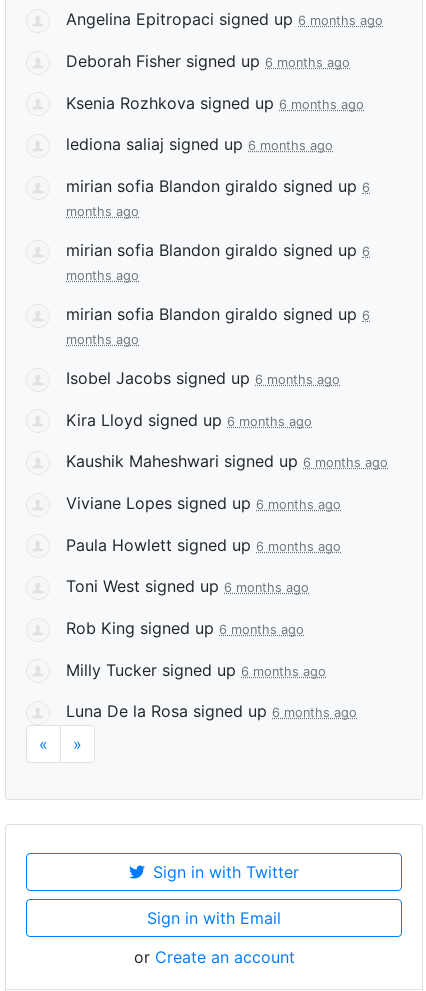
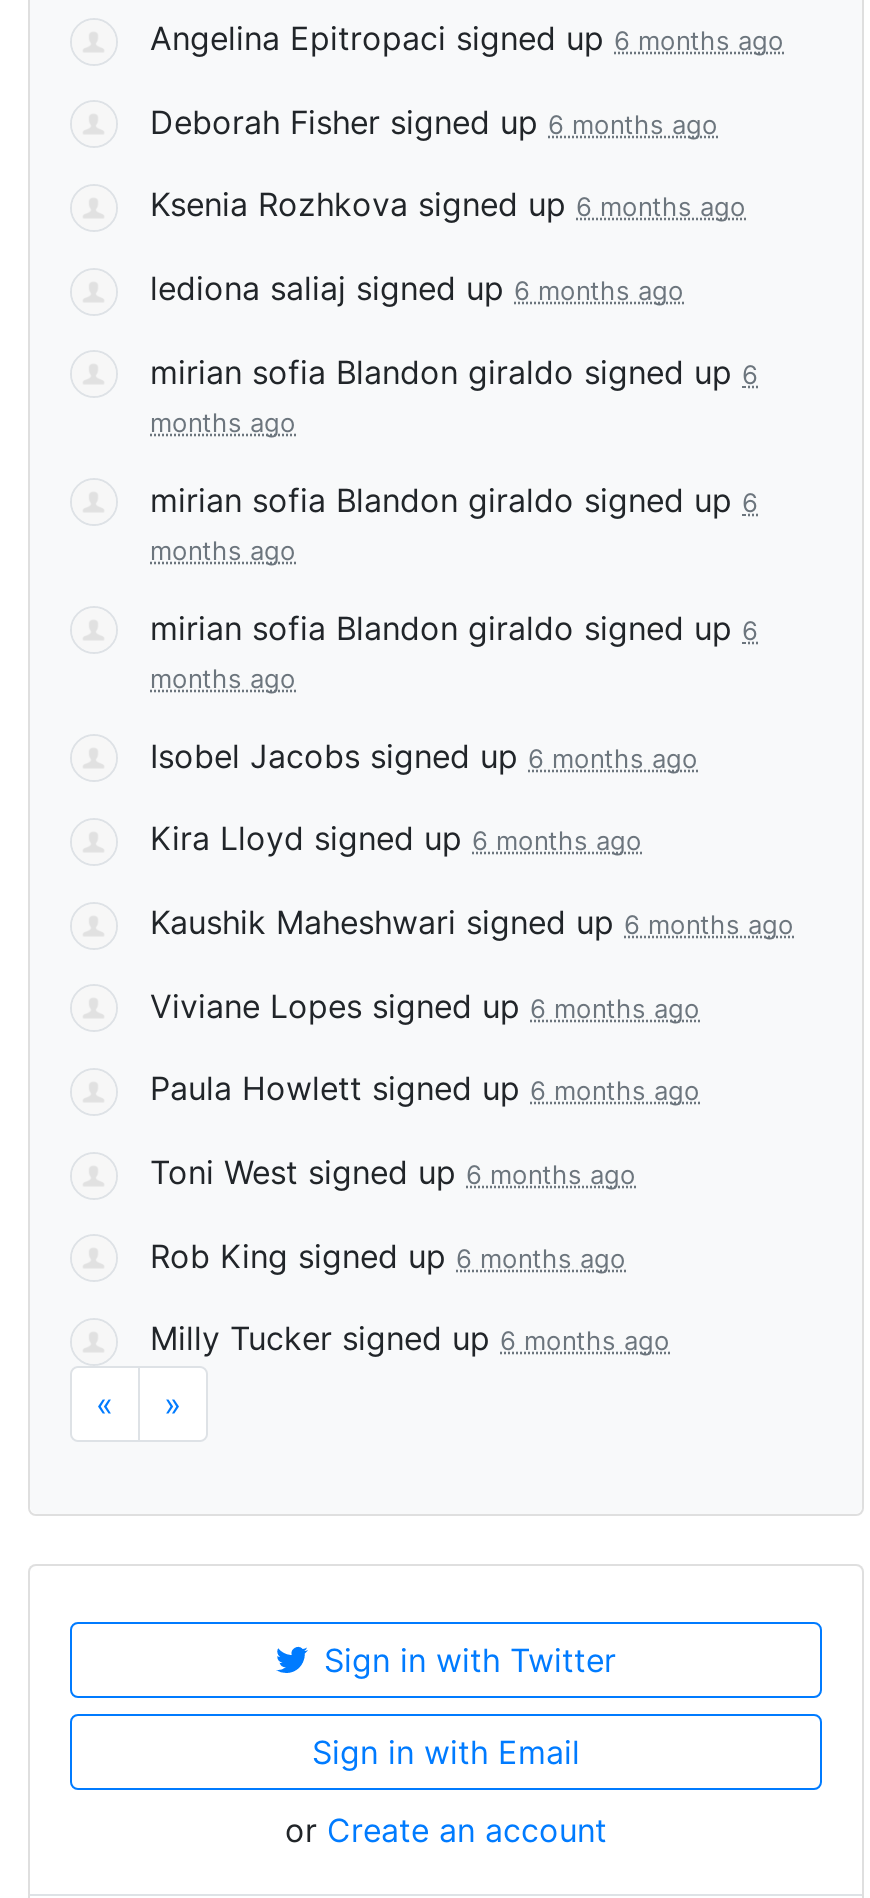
[66,701,357,721] Luna De la Rosa signed up 6 months ago -> none

